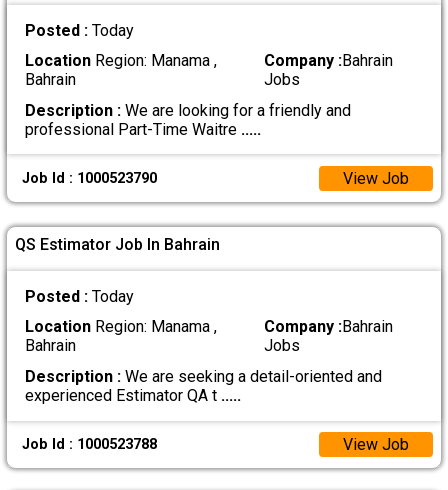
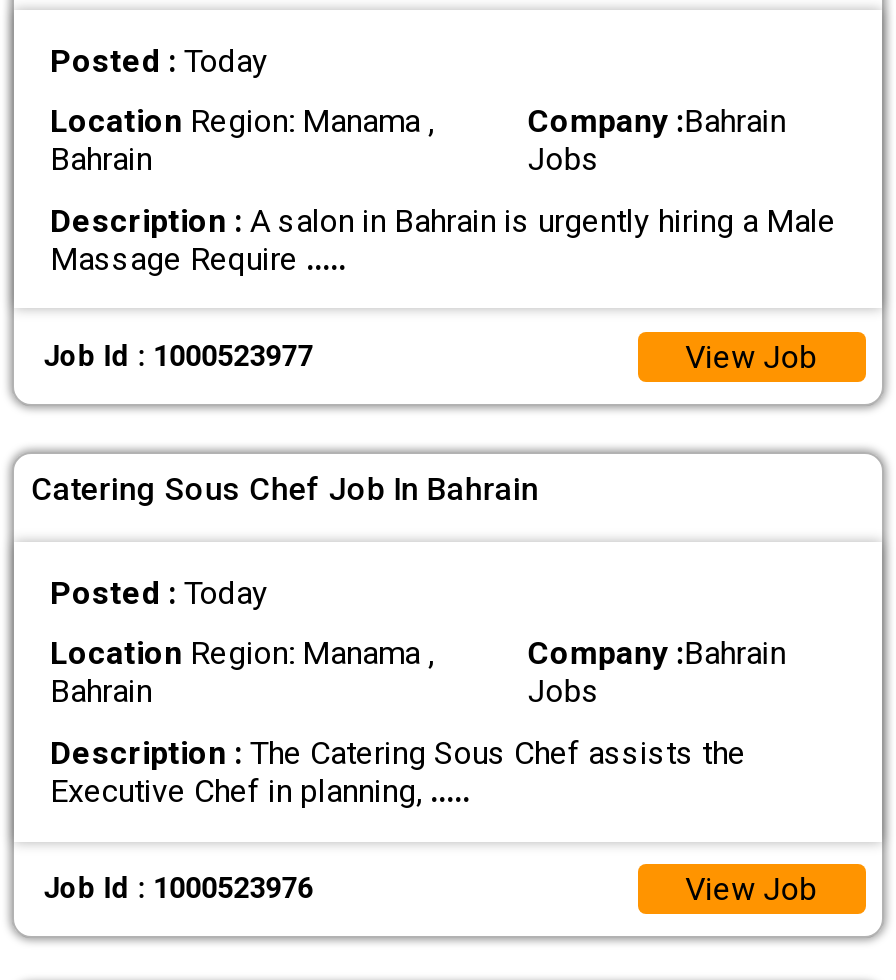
[25,100,351,138] Description : We are looking for a friendly and | professional Part-Time Waitre..... -> [50,201,836,277] Description : A salon in Bahrain is urgently hiring a Male | Massage Require.....
[22,170,157,187] Job Id : 1000523790 -> [44,340,314,374] Job Id : 1000523977
[15,235,220,254] QS Estimator Job In Bahrain -> [31,469,539,507] Catering Sous Chef Job In Bahrain
[25,366,382,404] Description : We are seeking a detail-oriented and | experienced Estimator QA t..... -> [50,733,746,809] Description : The Catering Sous Chef assists the | Executive Chef in planning,.....
[22,436,157,453] Job Id : 1000523788 -> [44,872,314,906] Job Id : 1000523976

